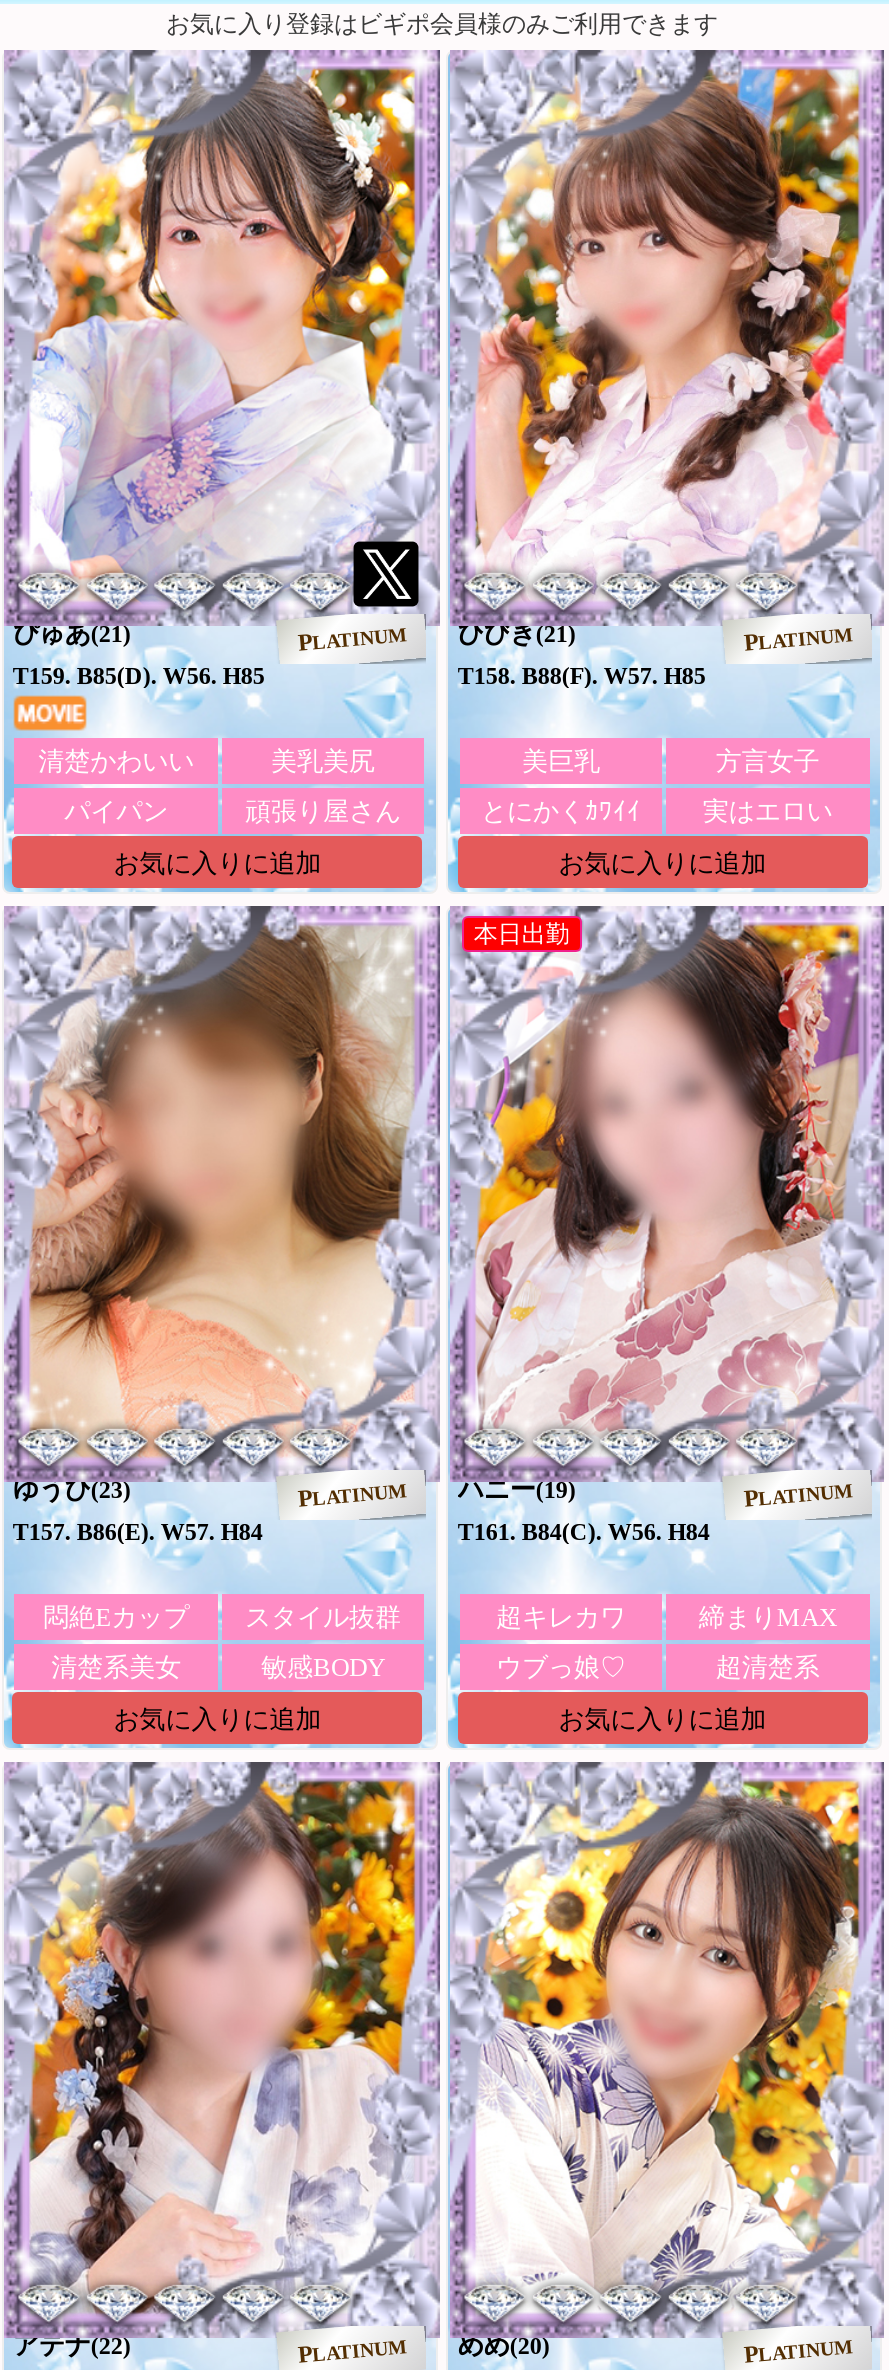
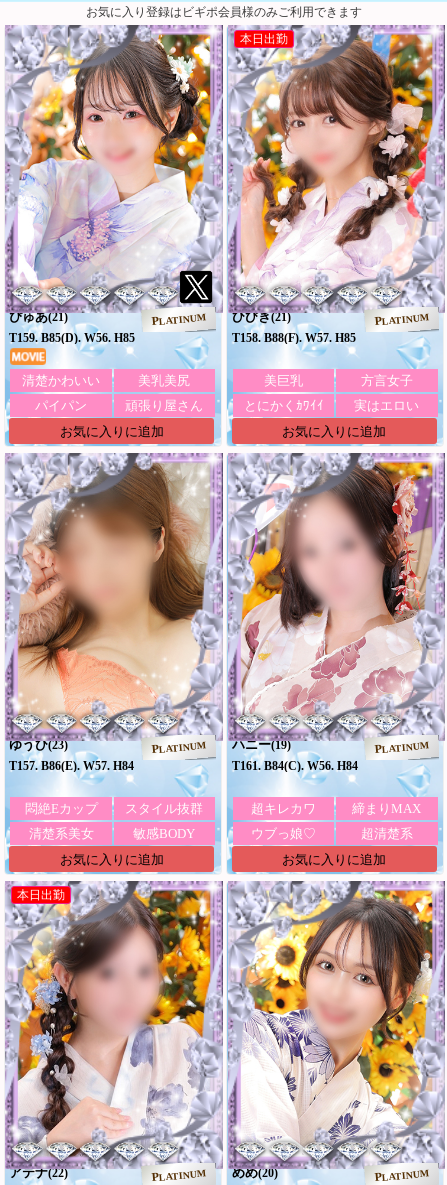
none -> [240,32,288,46] 本日出勤
[474,921,570,949] 本日出勤 -> none
none -> [17,888,65,902] 本日出勤

